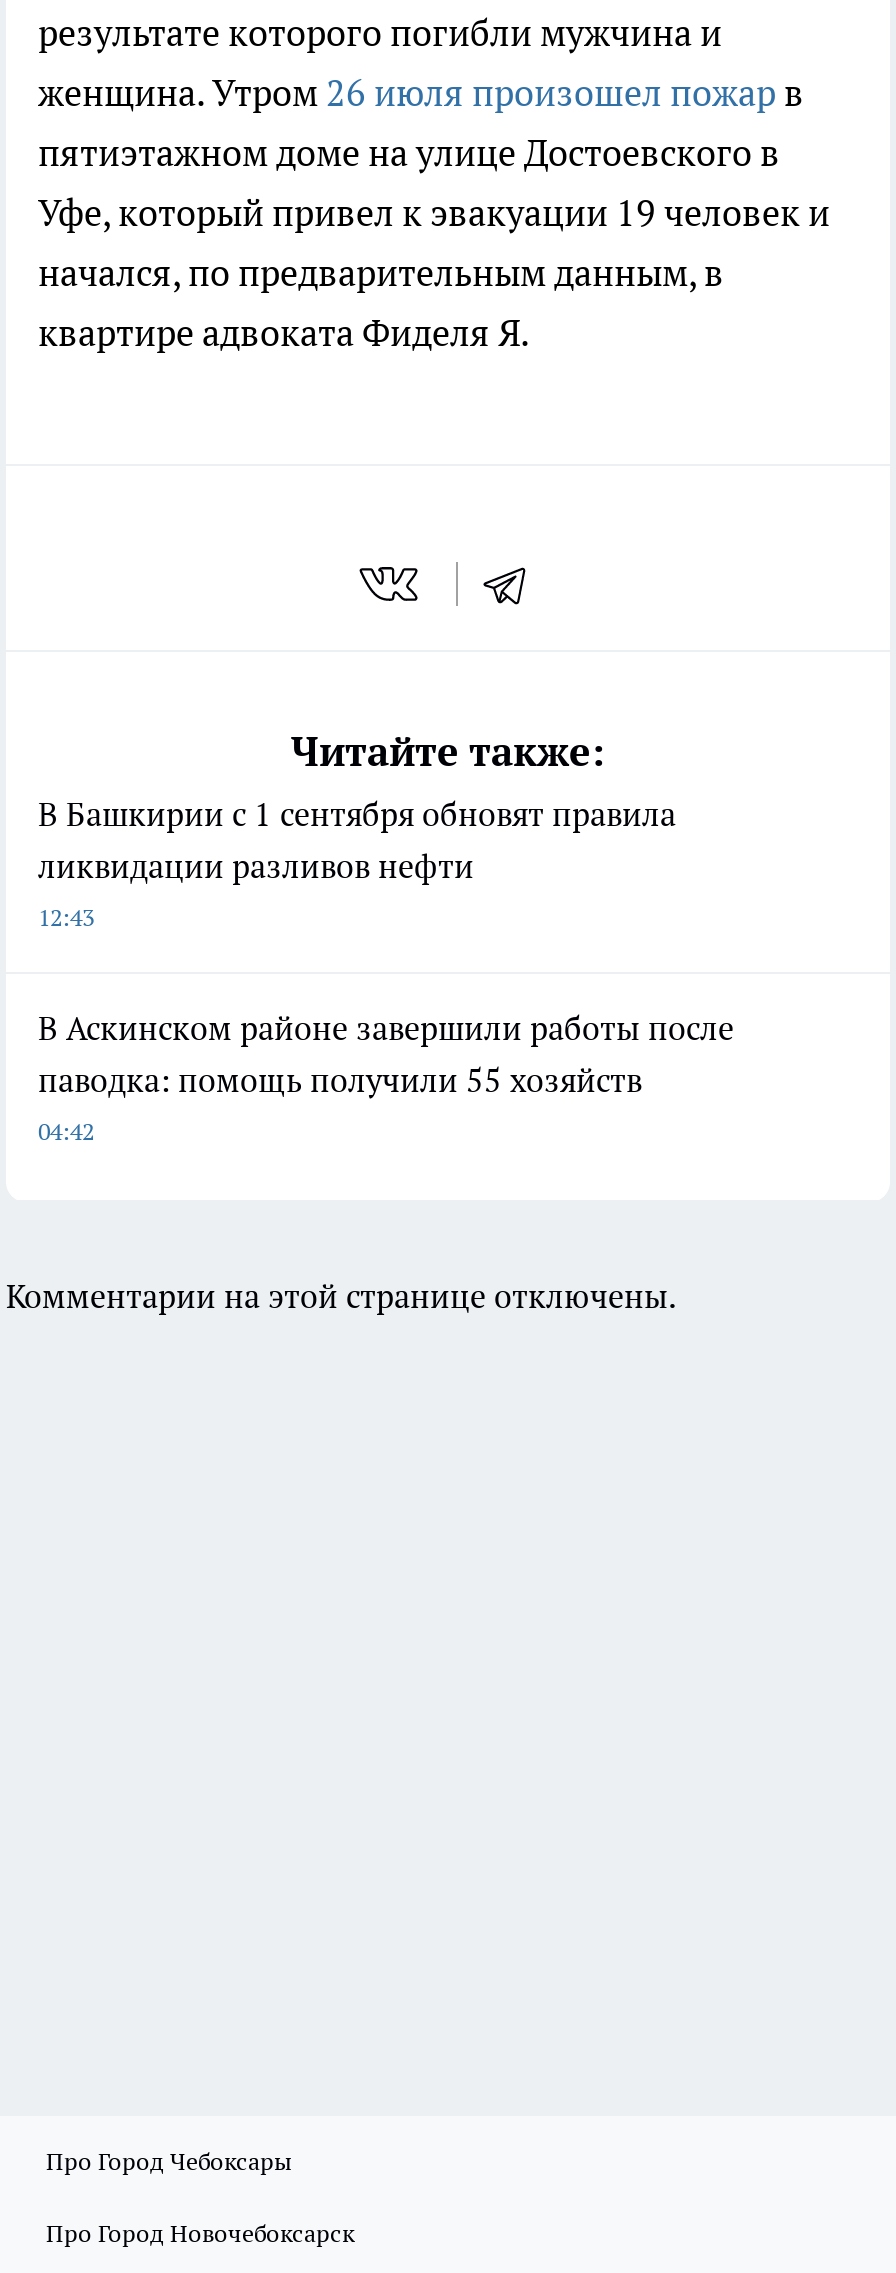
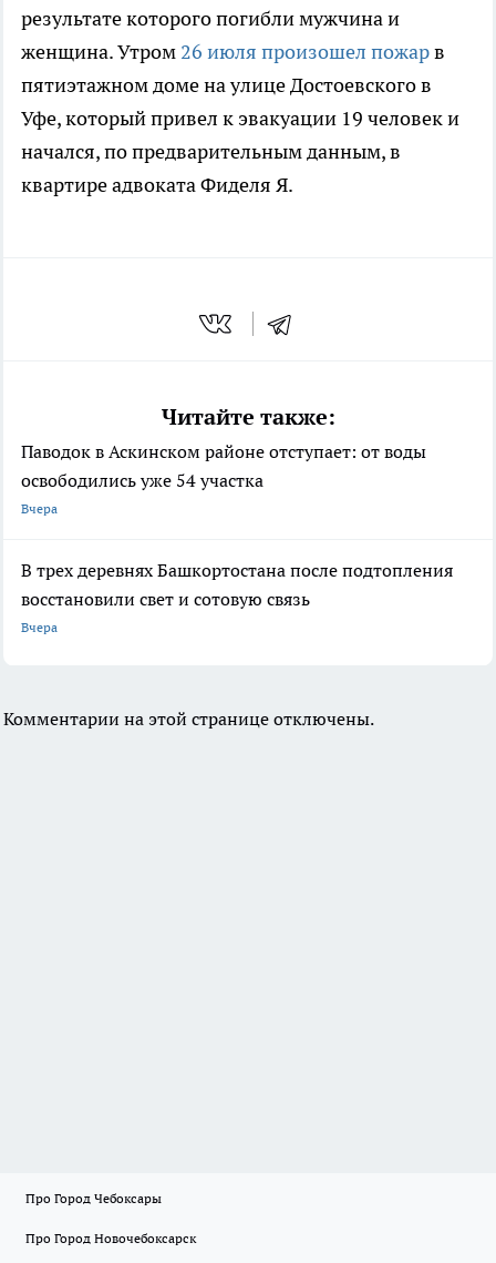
[38,793,676,931] В Башкирии с 1 сентября обновят правила | ликвидации разливов нефти | 12:43 -> [21,440,426,516] Паводок в Аскинском районе отступает: от воды | освободились уже 54 участка | Вчера
[38,1007,734,1145] В Аскинском районе завершили работы после | паводка: помощь получили 55 хозяйств | 04:42 -> [21,559,453,635] В трех деревнях Башкортостана после подтопления | восстановили свет и сотовую связь | Вчера

